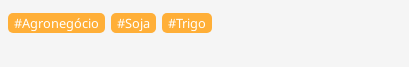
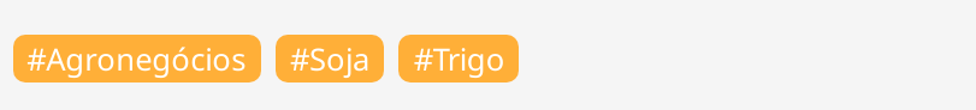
[14,14,99,32] #Agronegócio -> [27,36,246,79] #Agronegócios

